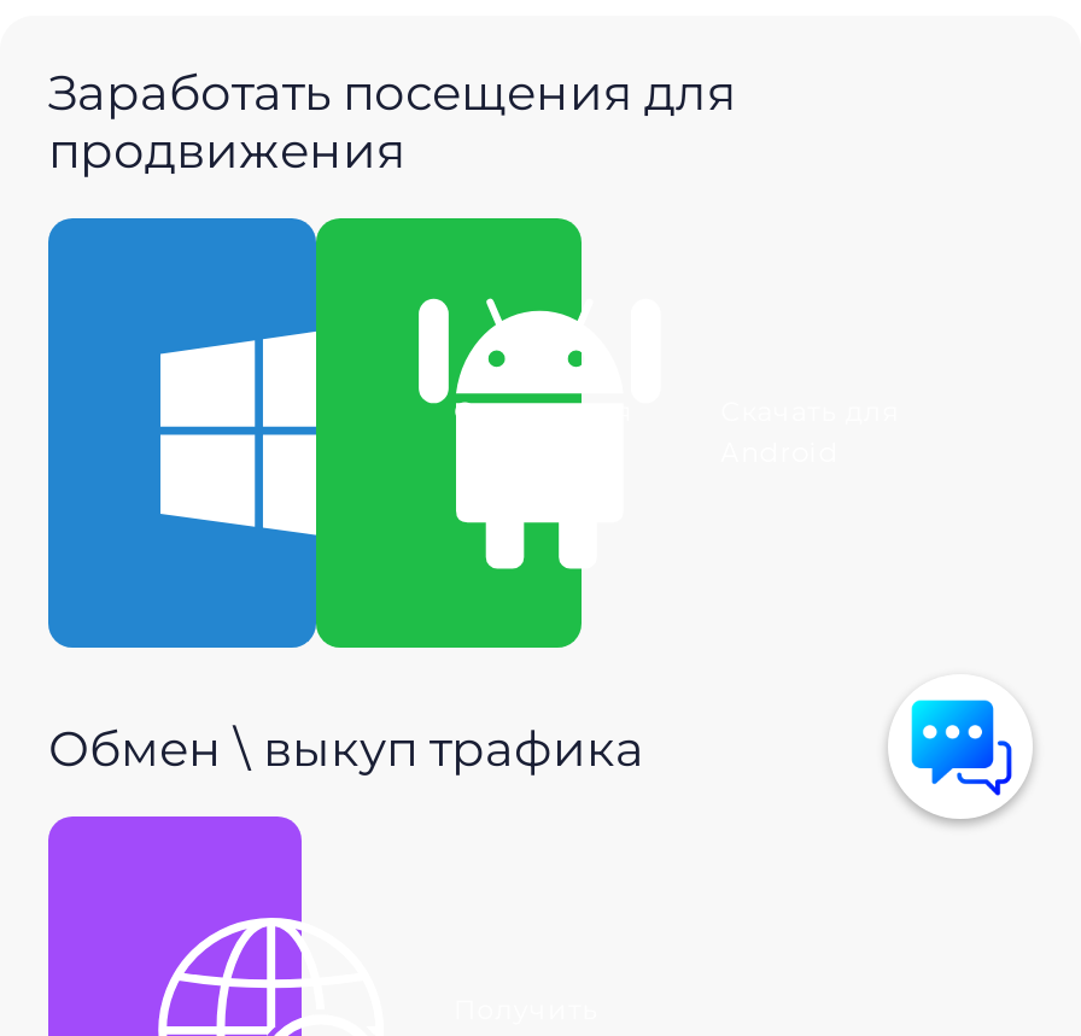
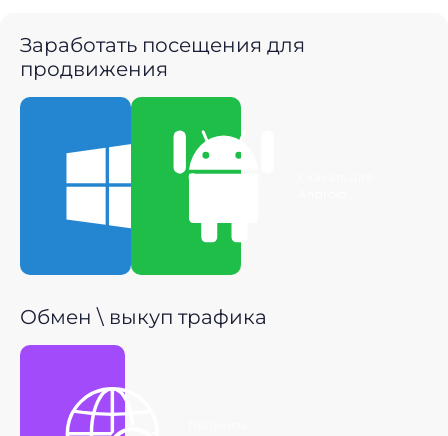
[895,698,1026,826] [image] -> none

